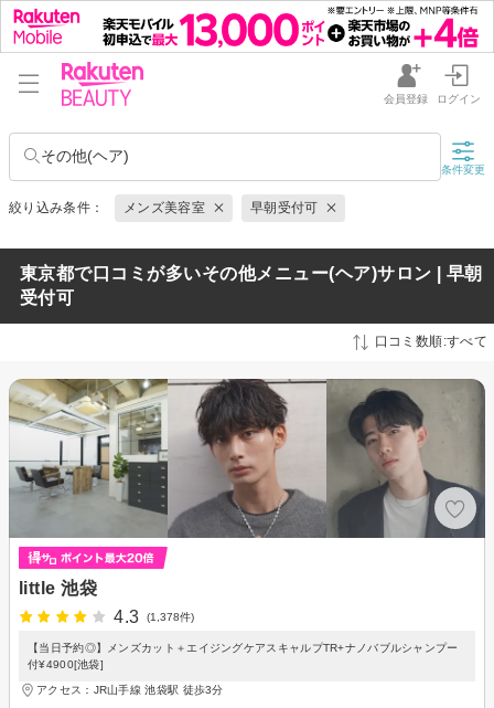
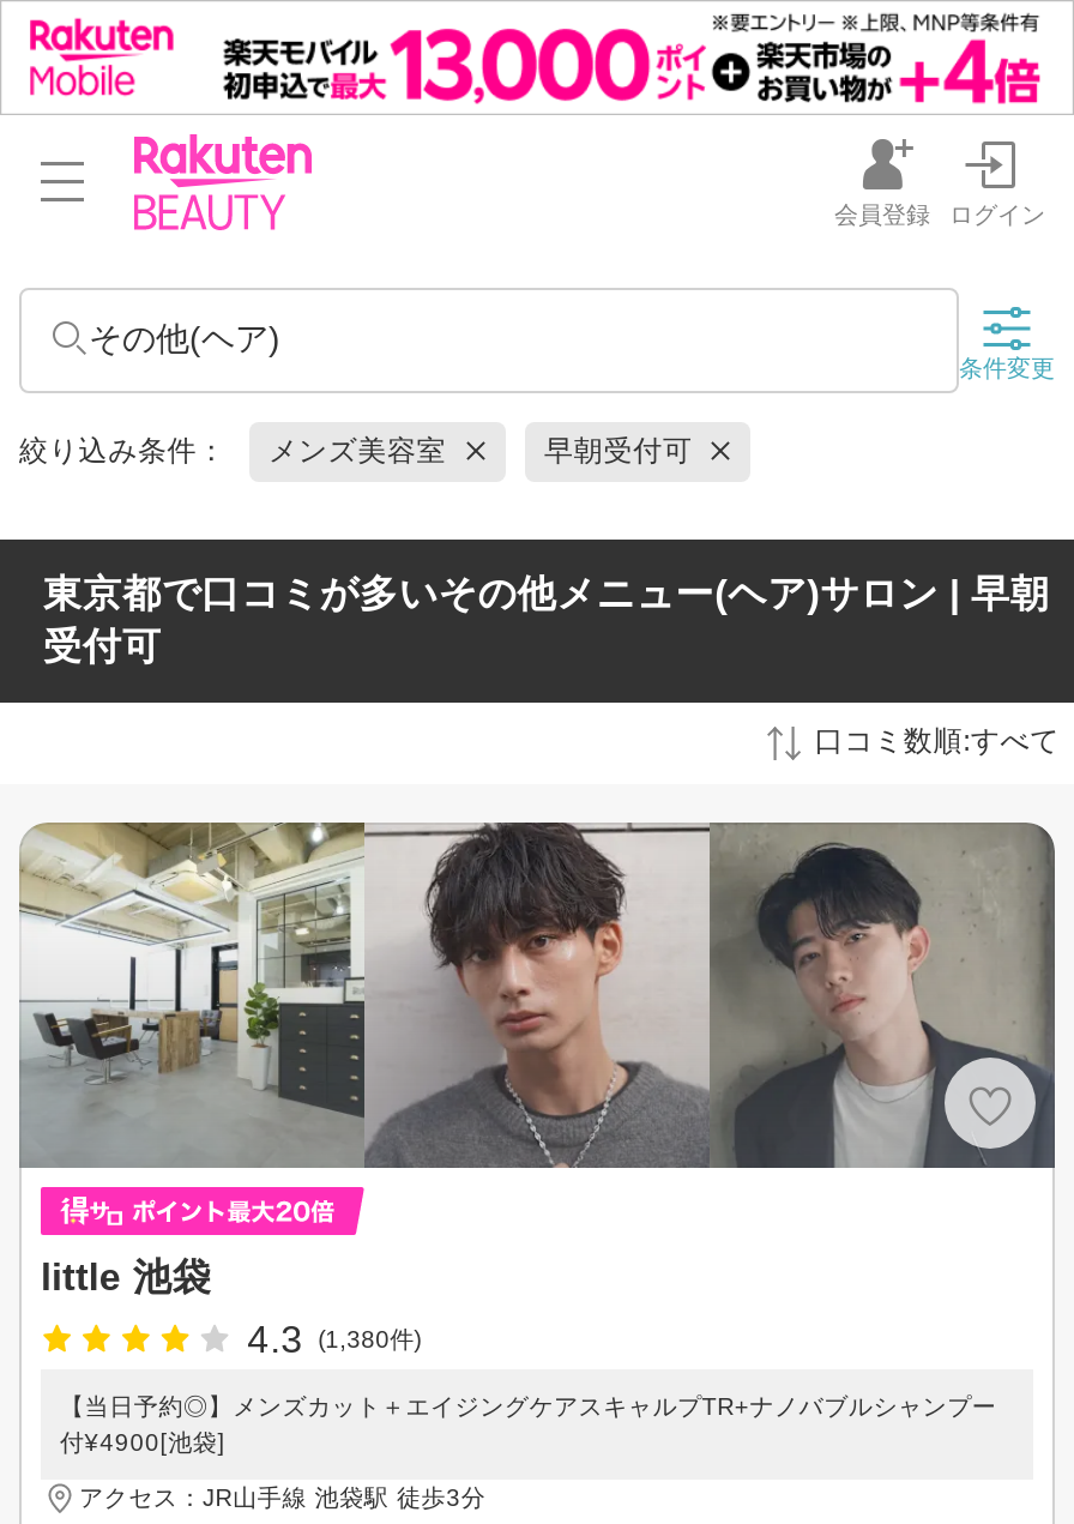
[114,607,194,626] 4.3 (1,378件) -> [247,1318,421,1359] 4.3 (1,380件)

